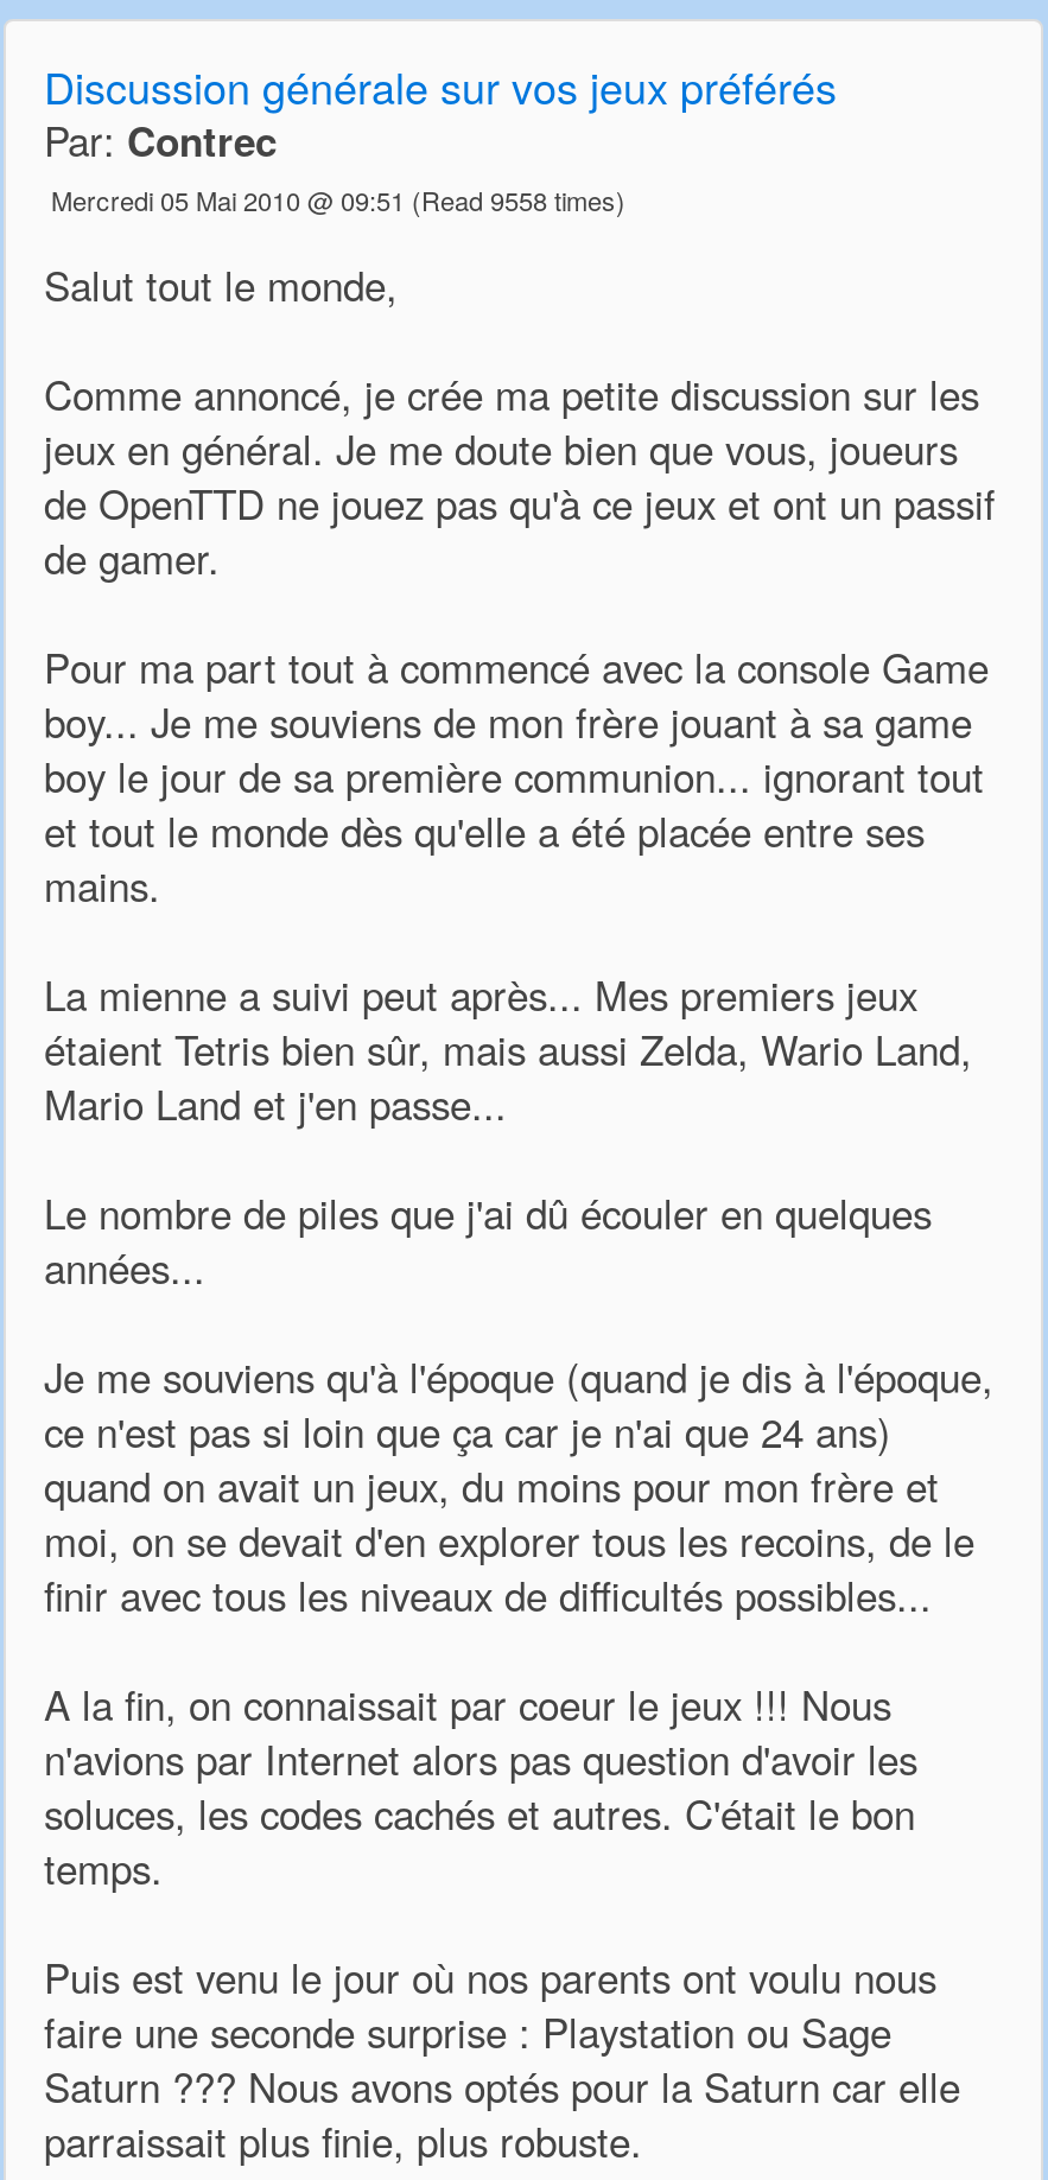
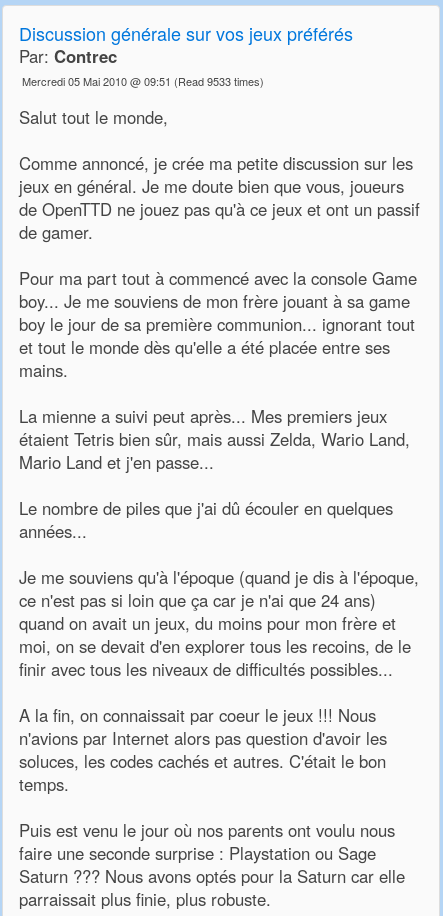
[51,181,640,219] Mercredi 05 Mai 2010 @ 09:51 (Read 9558 times) -> [22,73,270,89] Mercredi 05 Mai 2010 @ 09:51 (Read 9533 times)

